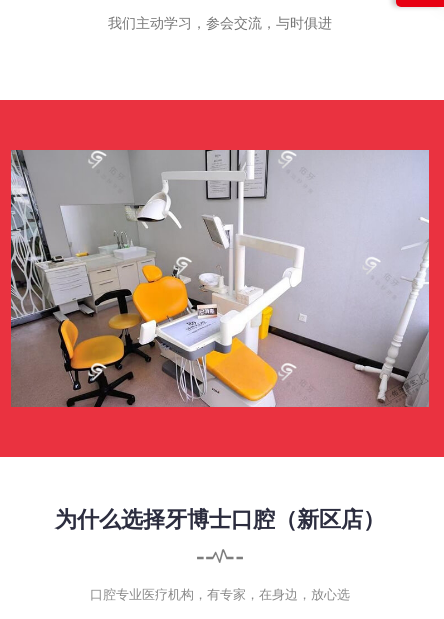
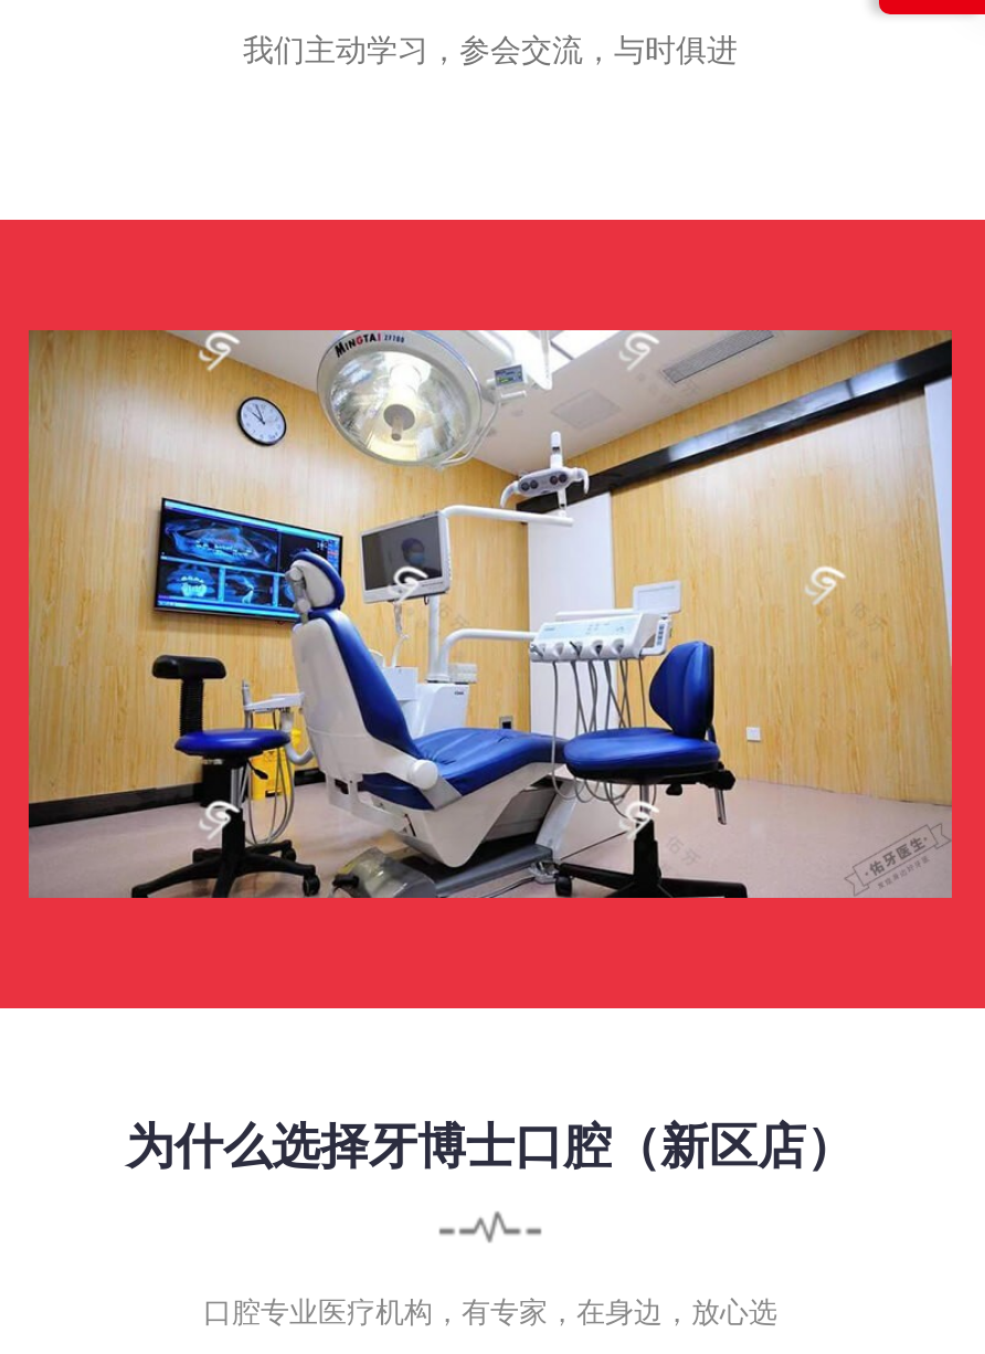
[10,149,430,408] [image] -> [27,328,954,900] [image]

